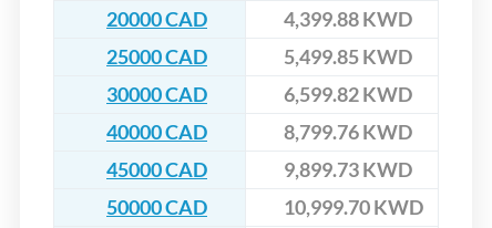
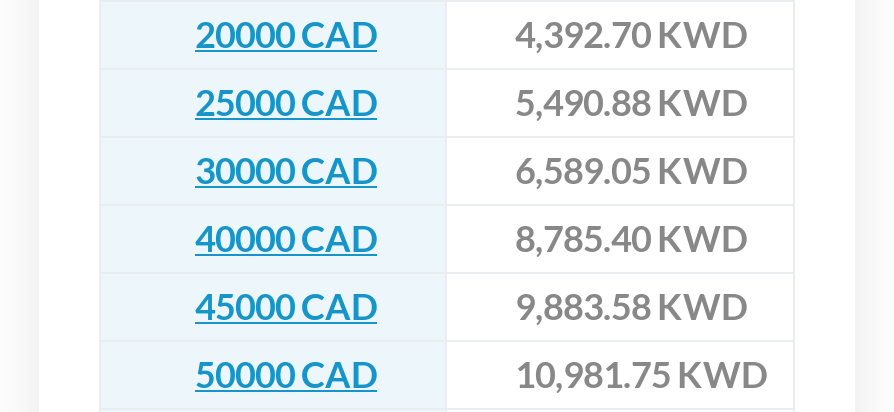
[284,7,412,31] 4,399.88 KWD -> [515,12,747,56] 4,392.70 KWD
[284,44,412,69] 5,499.85 KWD -> [515,80,747,124] 5,490.88 KWD
[284,82,412,106] 6,599.82 KWD -> [515,148,747,192] 6,589.05 KWD
[284,120,412,144] 8,799.76 KWD -> [515,216,747,260] 8,785.40 KWD
[284,157,412,182] 9,899.73 KWD -> [515,284,747,328] 9,883.58 KWD
[284,195,423,219] 10,999.70 KWD -> [515,352,767,396] 10,981.75 KWD

